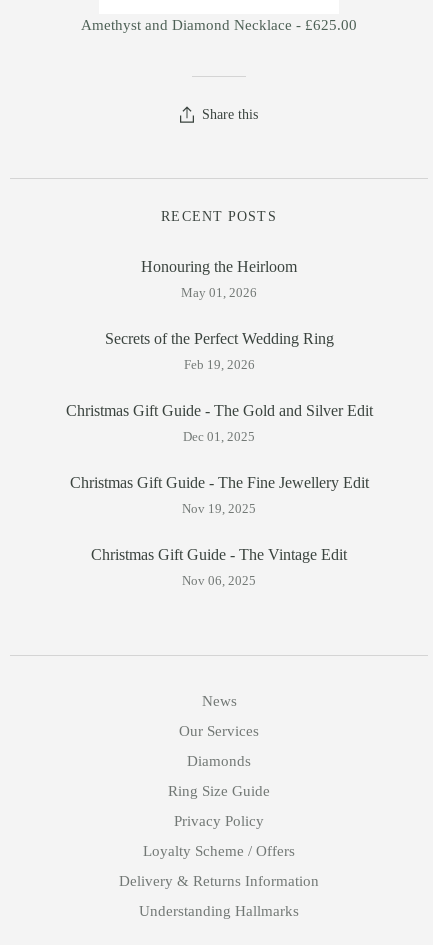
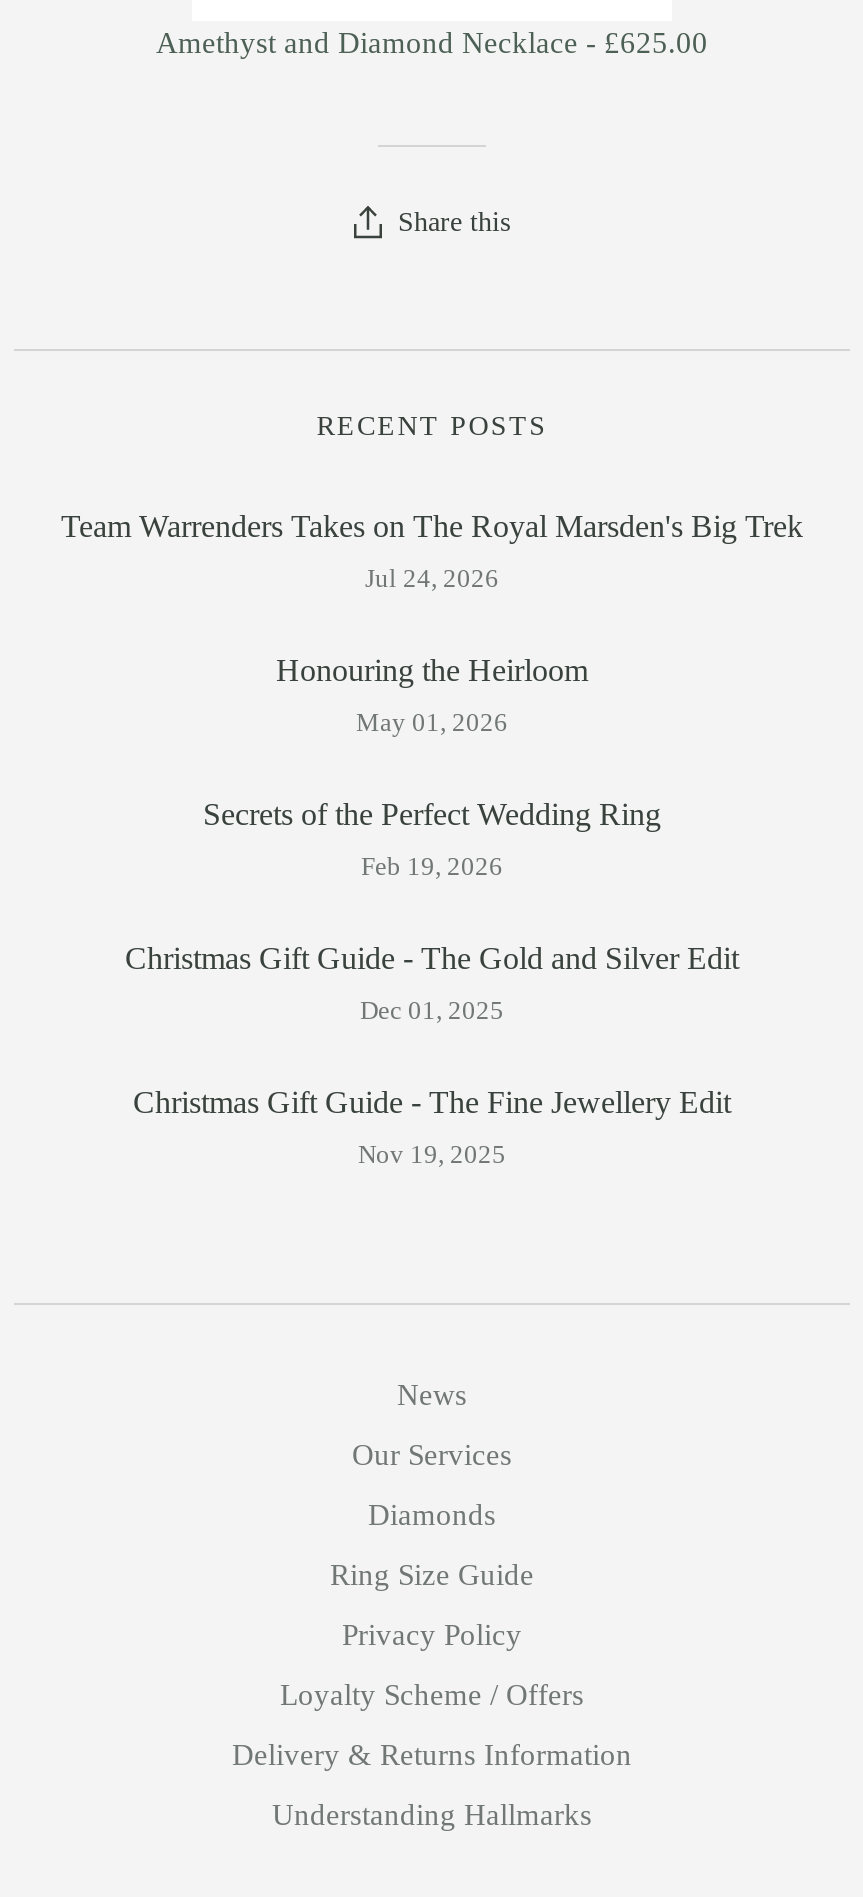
none -> [61,510,803,594] Team Warrenders Takes on The Royal Marsden's Big Trek | Jul 24, 2026
moved [65,258,372,516] -> [125,654,739,1170]: Honouring the Heirloom | May 01, 2026 | Secrets of the Perfect Wedding Ring | Feb 19, 2026 | Christmas Gift Guide - The Gold and Silver Edit | Dec 01, 2025 | Christmas Gift Guide - The Fine Jewellery Edit | Nov 19, 2025
[91,546,347,588] Christmas Gift Guide - The Vintage Edit | Nov 06, 2025 -> none

